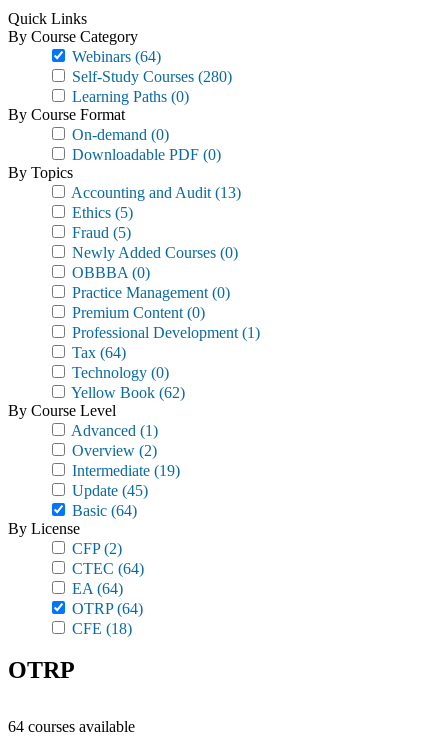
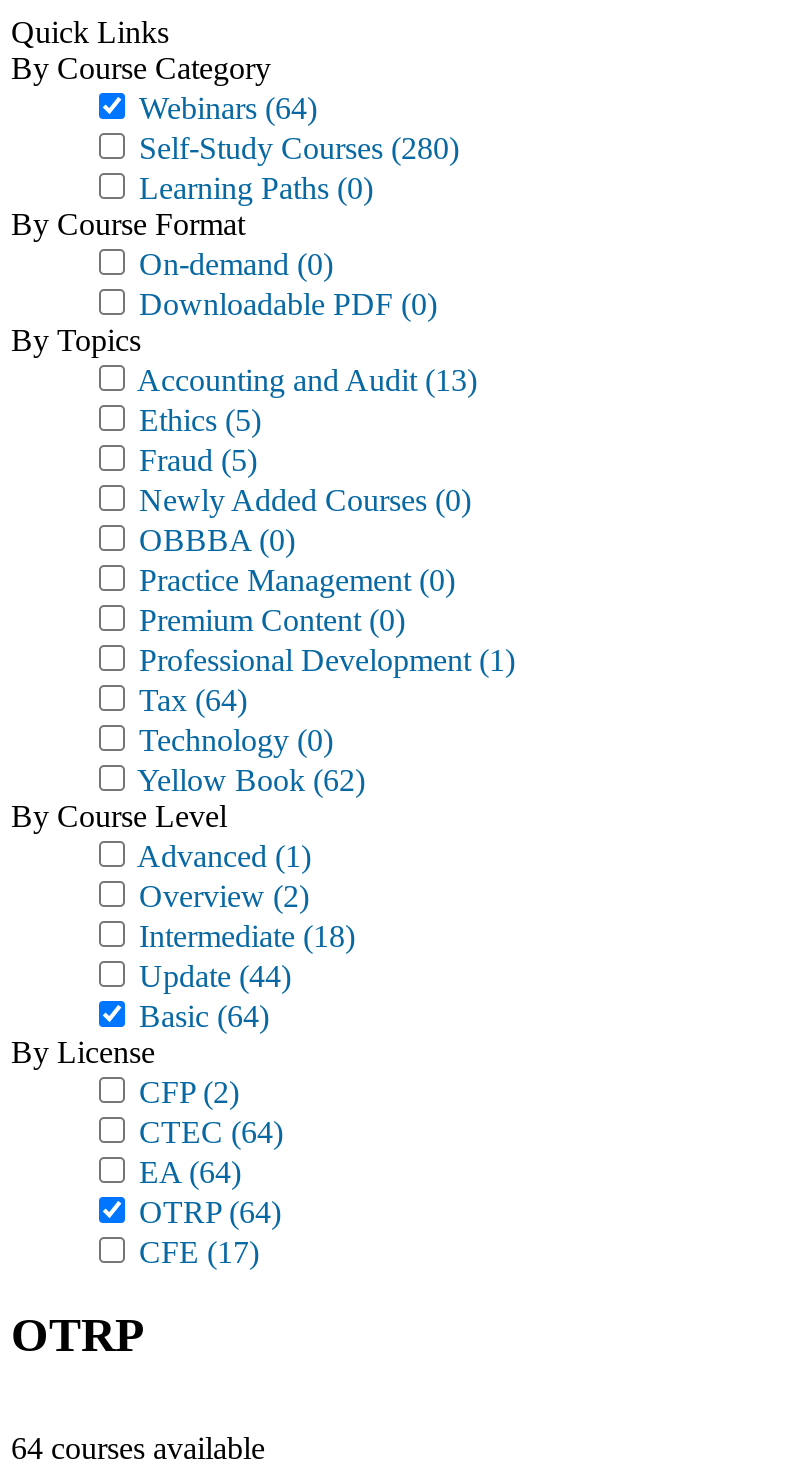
[68,462,180,479] Intermediate (19) -> [131,919,355,953] Intermediate (18)
[68,482,148,499] Update (45) -> [131,959,291,993] Update (44)
[68,620,132,637] CFE (18) -> [131,1235,259,1269] CFE (17)

